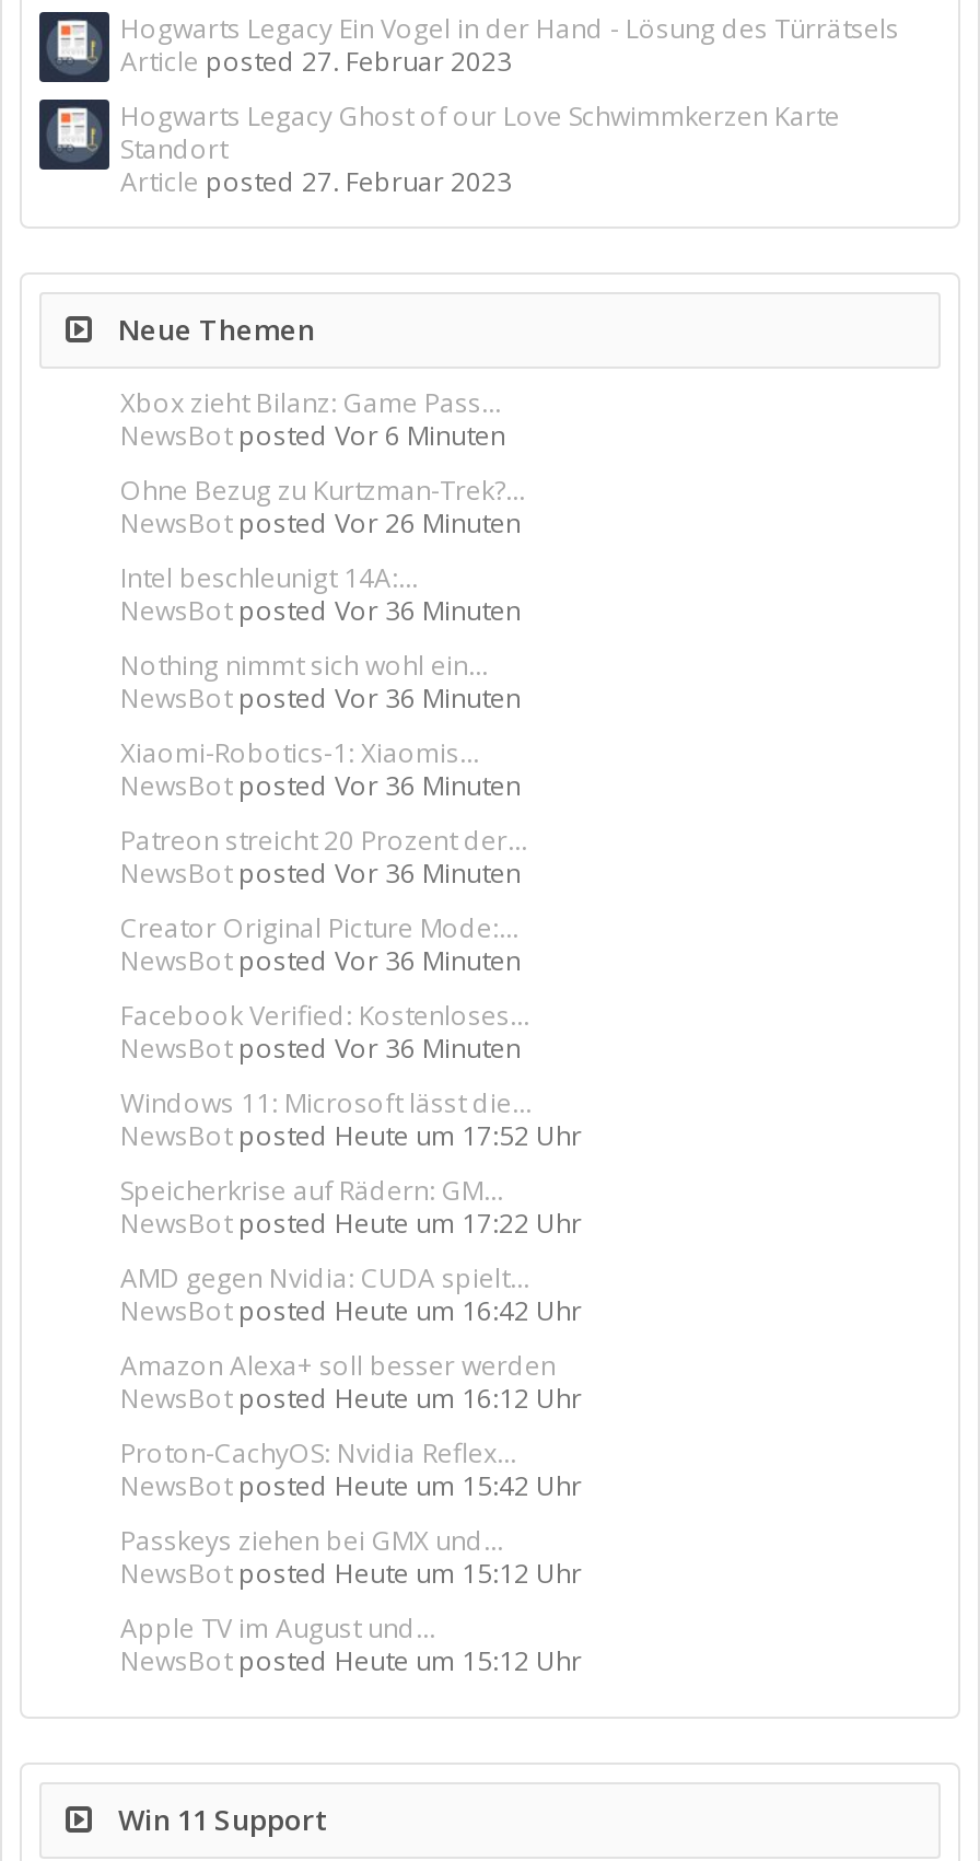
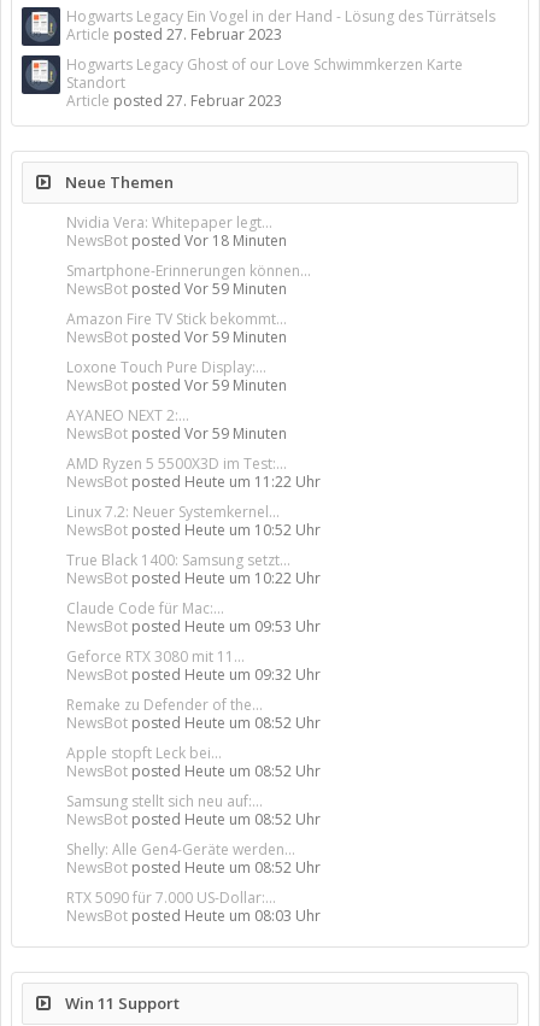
[120,384,505,454] Xbox zieht Bilanz: Game Pass... | NewsBot posted Vor 6 Minuten -> [66,212,287,251] Nvidia Vera: Whitepaper legt... | NewsBot posted Vor 18 Minuten
[120,472,525,542] Ohne Bezug zu Kurtzman-Trek?... | NewsBot posted Vor 26 Minuten -> [66,260,311,299] Smartphone-Erinnerungen können... | NewsBot posted Vor 59 Minuten
[120,559,521,629] Intel beschleunigt 14A:... | NewsBot posted Vor 36 Minuten -> [66,309,287,347] Amazon Fire TV Stick bekommt... | NewsBot posted Vor 59 Minuten
[120,647,521,717] Nothing nimmt sich wohl ein... | NewsBot posted Vor 36 Minuten -> [66,357,287,395] Loxone Touch Pure Display:... | NewsBot posted Vor 59 Minuten
[120,734,521,804] Xiaomi-Robotics-1: Xiaomis... | NewsBot posted Vor 36 Minuten -> [66,405,287,444] AYANEO NEXT 2:... | NewsBot posted Vor 59 Minuten
[120,822,527,892] Patreon streicht 20 Prozent der... | NewsBot posted Vor 36 Minuten -> [66,453,321,492] AMD Ryzen 5 5500X3D im Test:... | NewsBot posted Heute um 11:22 Uhr
[120,909,521,979] Creator Original Picture Mode:... | NewsBot posted Vor 36 Minuten -> [66,502,321,540] Linux 7.2: Neuer Systemkernel... | NewsBot posted Heute um 10:52 Uhr
[120,997,529,1067] Facebook Verified: Kostenloses... | NewsBot posted Vor 36 Minuten -> [66,550,321,588] True Black 1400: Samsung setzt... | NewsBot posted Heute um 10:22 Uhr
[120,1084,582,1154] Windows 11: Microsoft lässt die... | NewsBot posted Heute um 17:52 Uhr -> [66,598,321,637] Claude Code für Mac:... | NewsBot posted Heute um 09:53 Uhr
[120,1172,582,1242] Speicherkrise auf Rädern: GM... | NewsBot posted Heute um 17:22 Uhr -> [66,646,321,685] Geforce RTX 3080 mit 11... | NewsBot posted Heute um 09:32 Uhr
[120,1259,582,1329] AMD gegen Nvidia: CUDA spielt... | NewsBot posted Heute um 16:42 Uhr -> [66,694,321,733] Remake zu Defender of the... | NewsBot posted Heute um 08:52 Uhr
[120,1347,582,1417] Amazon Alexa+ soll besser werden | NewsBot posted Heute um 16:12 Uhr -> [66,743,321,781] Apple stopft Leck bei... | NewsBot posted Heute um 08:52 Uhr
[120,1434,582,1504] Proton-CachyOS: Nvidia Reflex... | NewsBot posted Heute um 15:42 Uhr -> [66,791,321,829] Samsung stellt sich neu auf:... | NewsBot posted Heute um 08:52 Uhr
[120,1522,582,1592] Passkeys ziehen bei GMX und... | NewsBot posted Heute um 15:12 Uhr -> [66,839,321,878] Shelly: Alle Gen4-Geräte werden... | NewsBot posted Heute um 08:52 Uhr
[120,1609,582,1679] Apple TV im August und... | NewsBot posted Heute um 15:12 Uhr -> [66,887,321,926] RTX 5090 für 7.000 US-Dollar:... | NewsBot posted Heute um 08:03 Uhr

